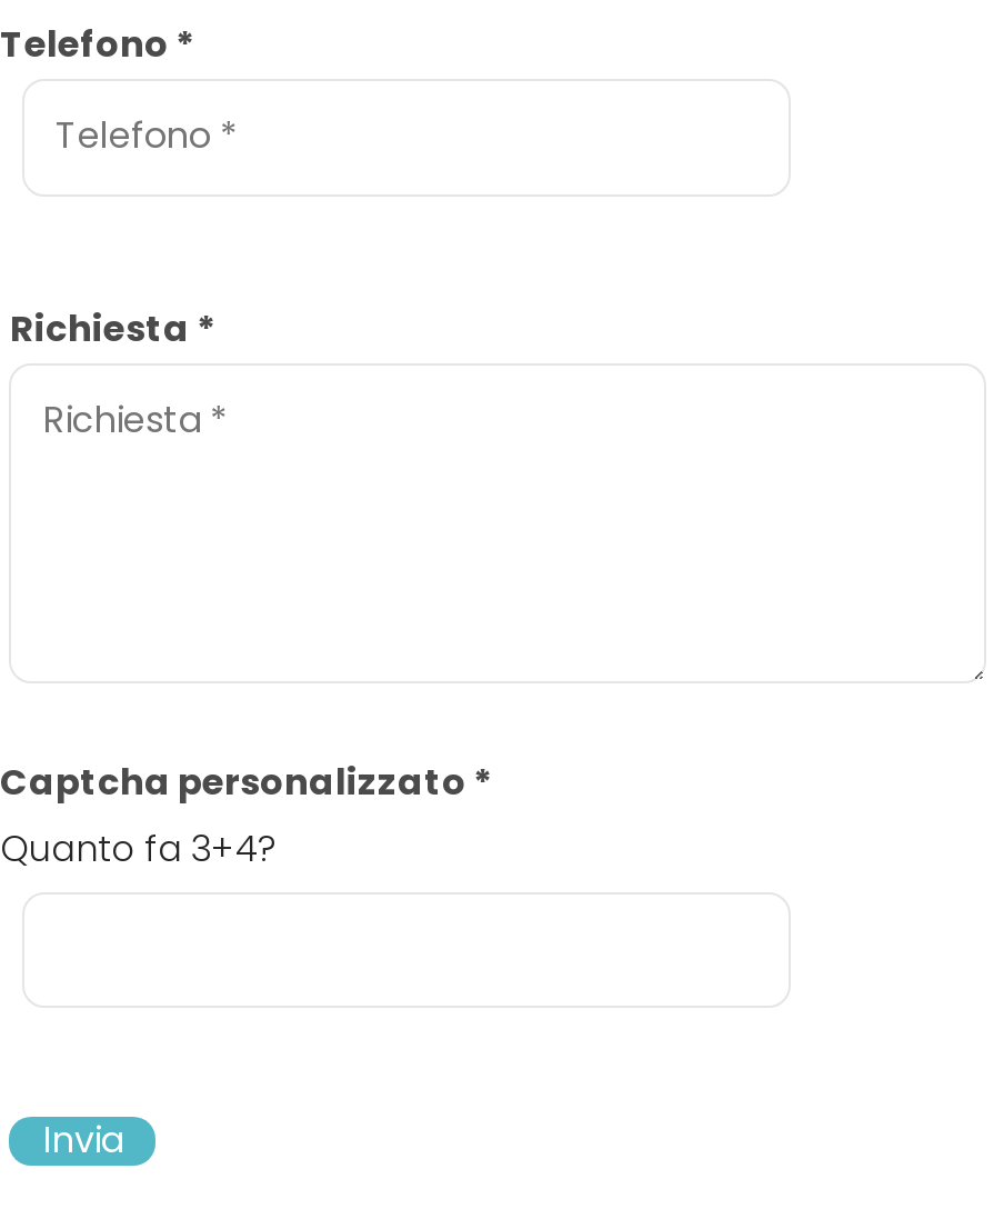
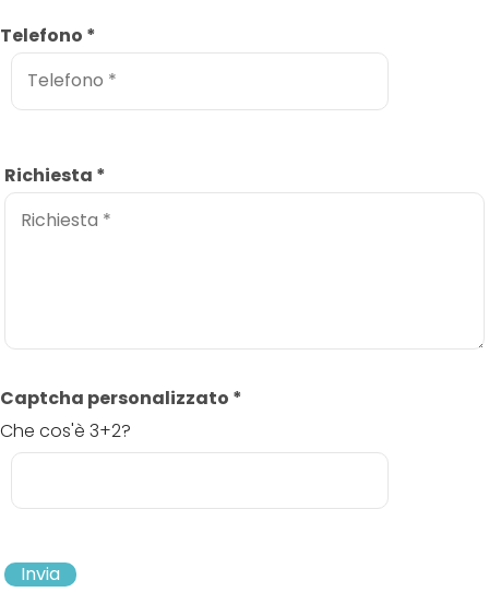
[0,822,278,873] Quanto fa 3+4? -> [0,418,131,443] Che cos'è 3+2?

